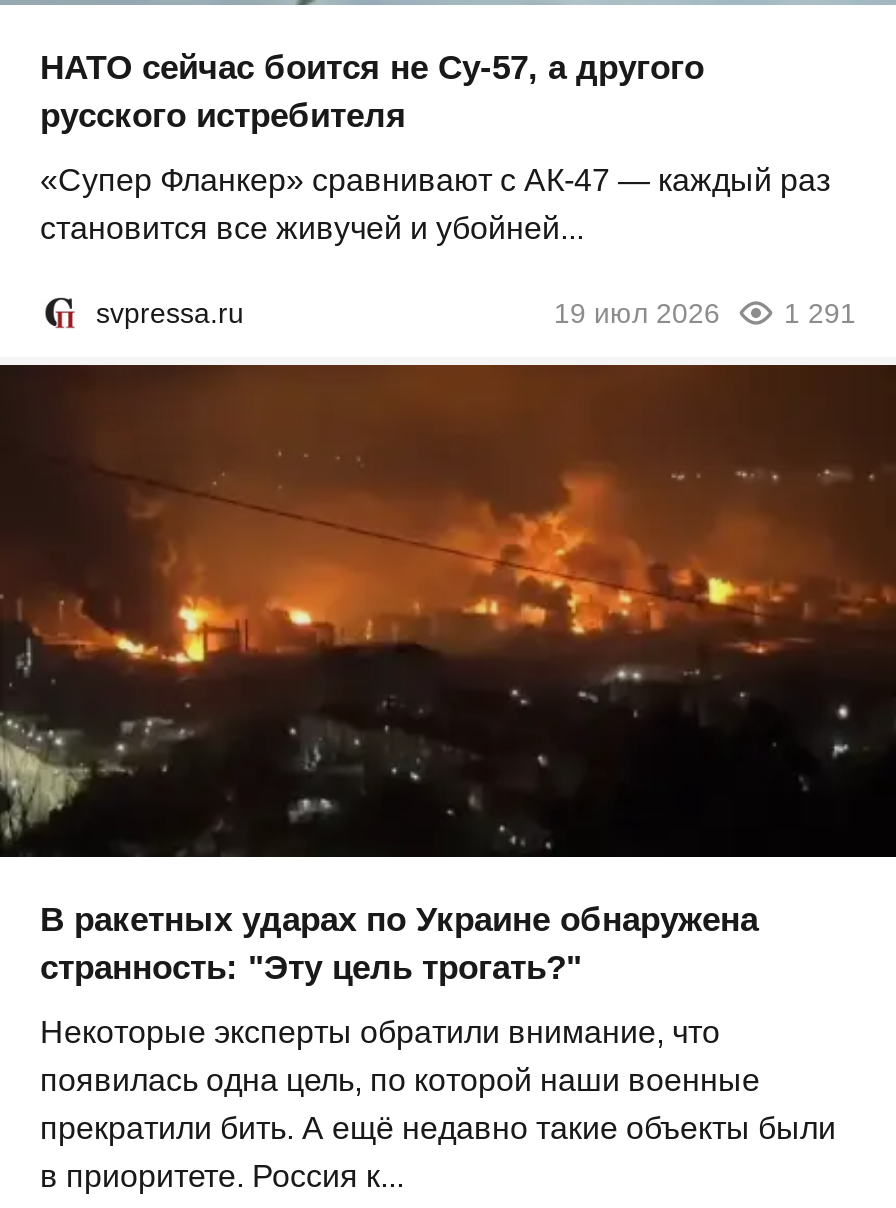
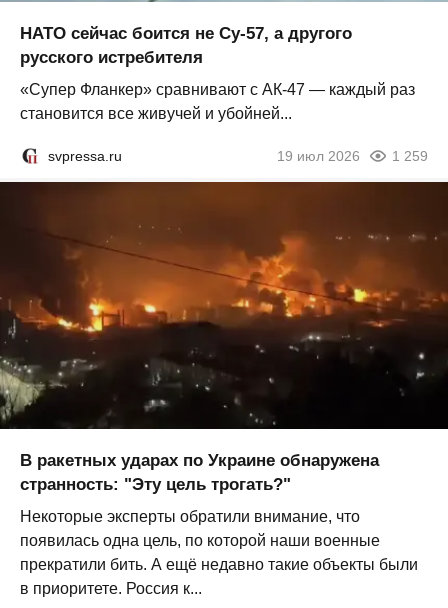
[554,297,856,329] 19 июл 2026 1 291 -> [277,148,428,164] 19 июл 2026 1 259

